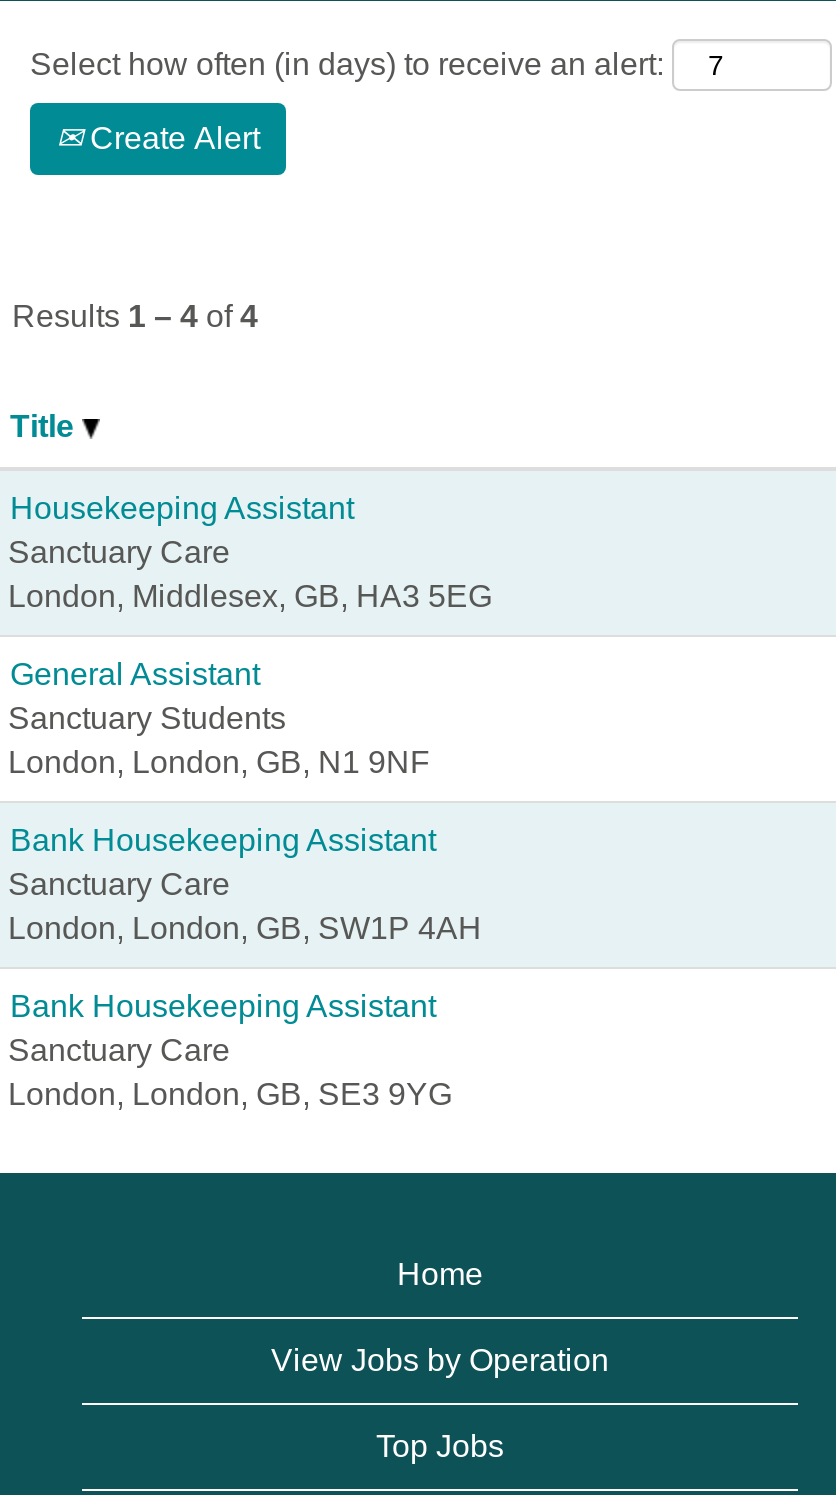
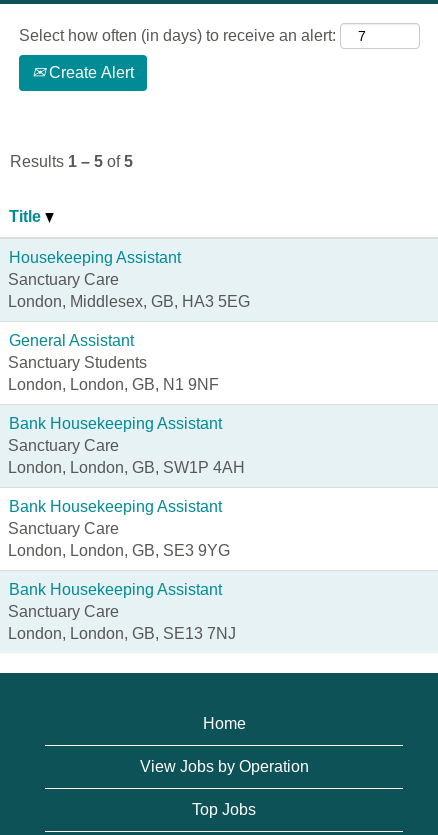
[12,299,258,333] Results 1 – 4 of 4 -> [10,153,133,170] Results 1 – 5 of 5
none -> [8,581,236,642] Bank Housekeeping Assistant | Sanctuary Care | London, London, GB, SE13 7NJ

